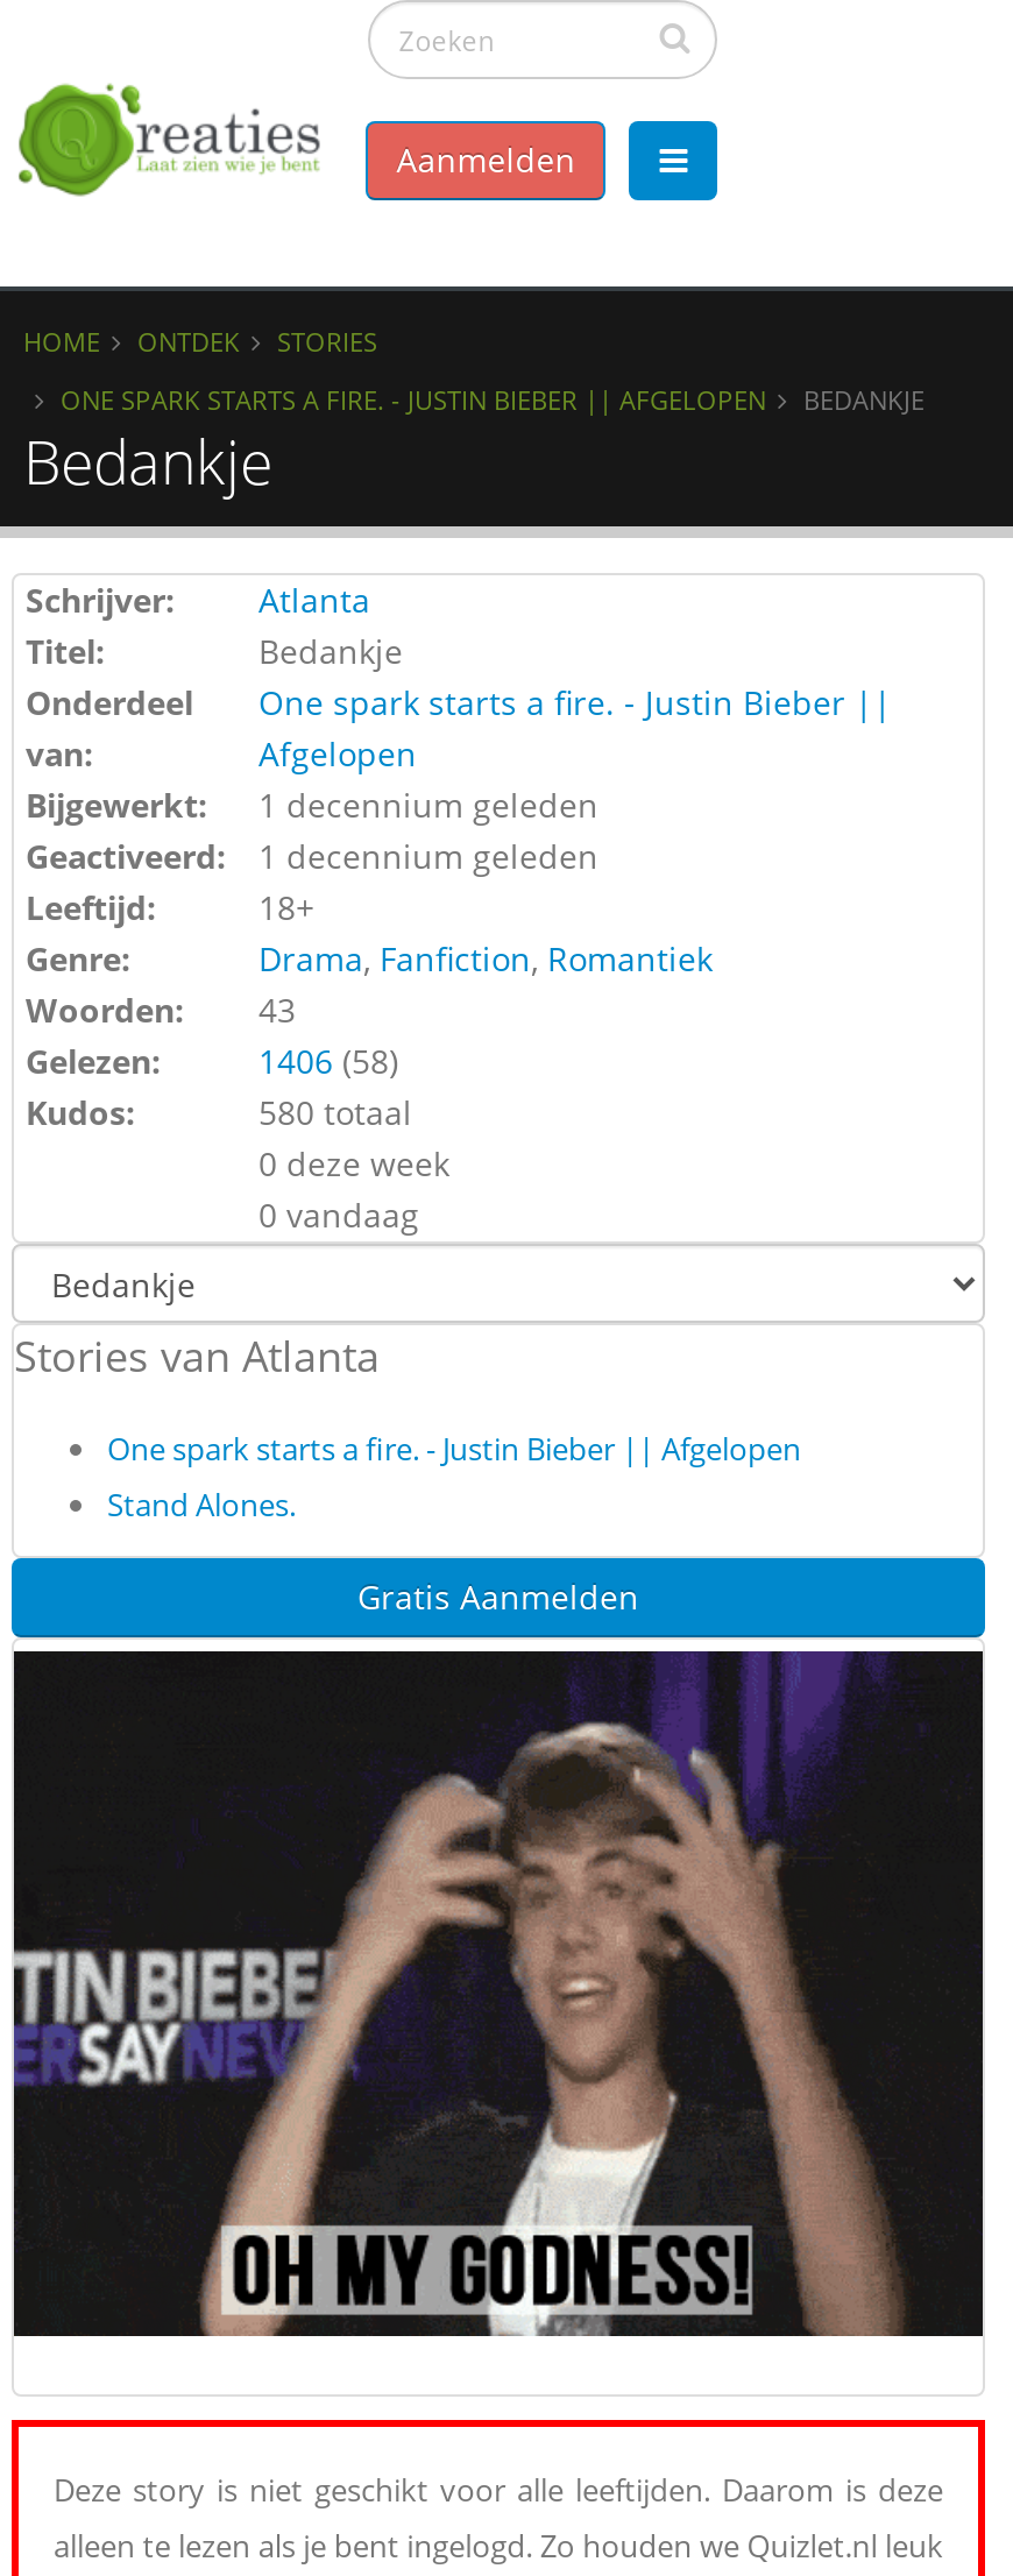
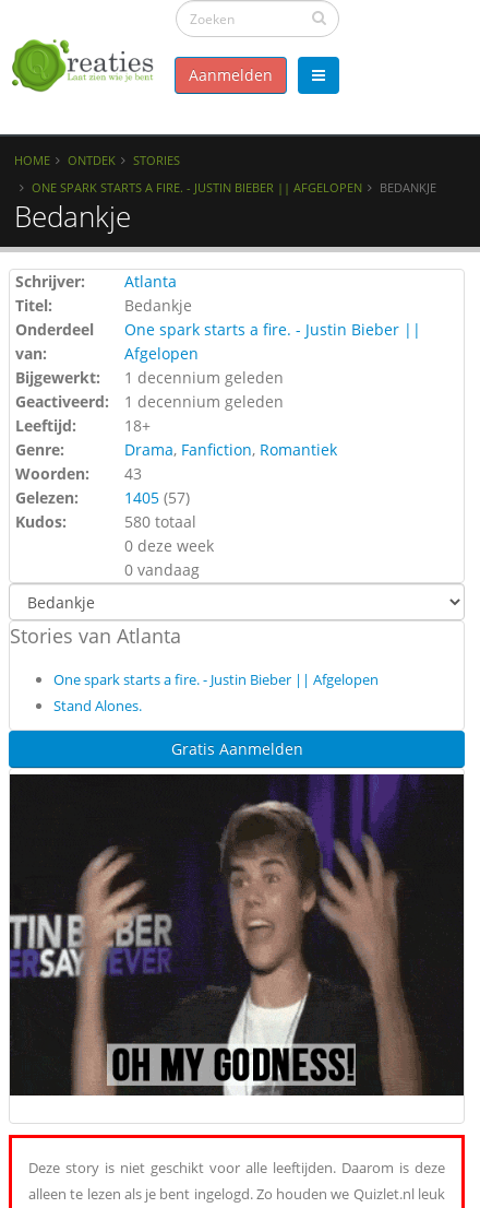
[258,1039,398,1083] 1406 (58) -> [124,487,190,508] 1405 (57)
[147,1707,901,2338] [image] -> [71,800,424,1097] [image]

